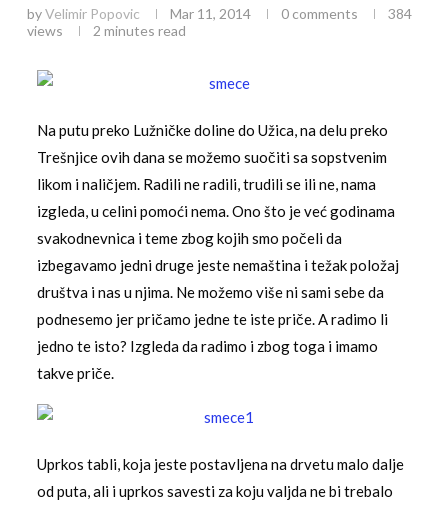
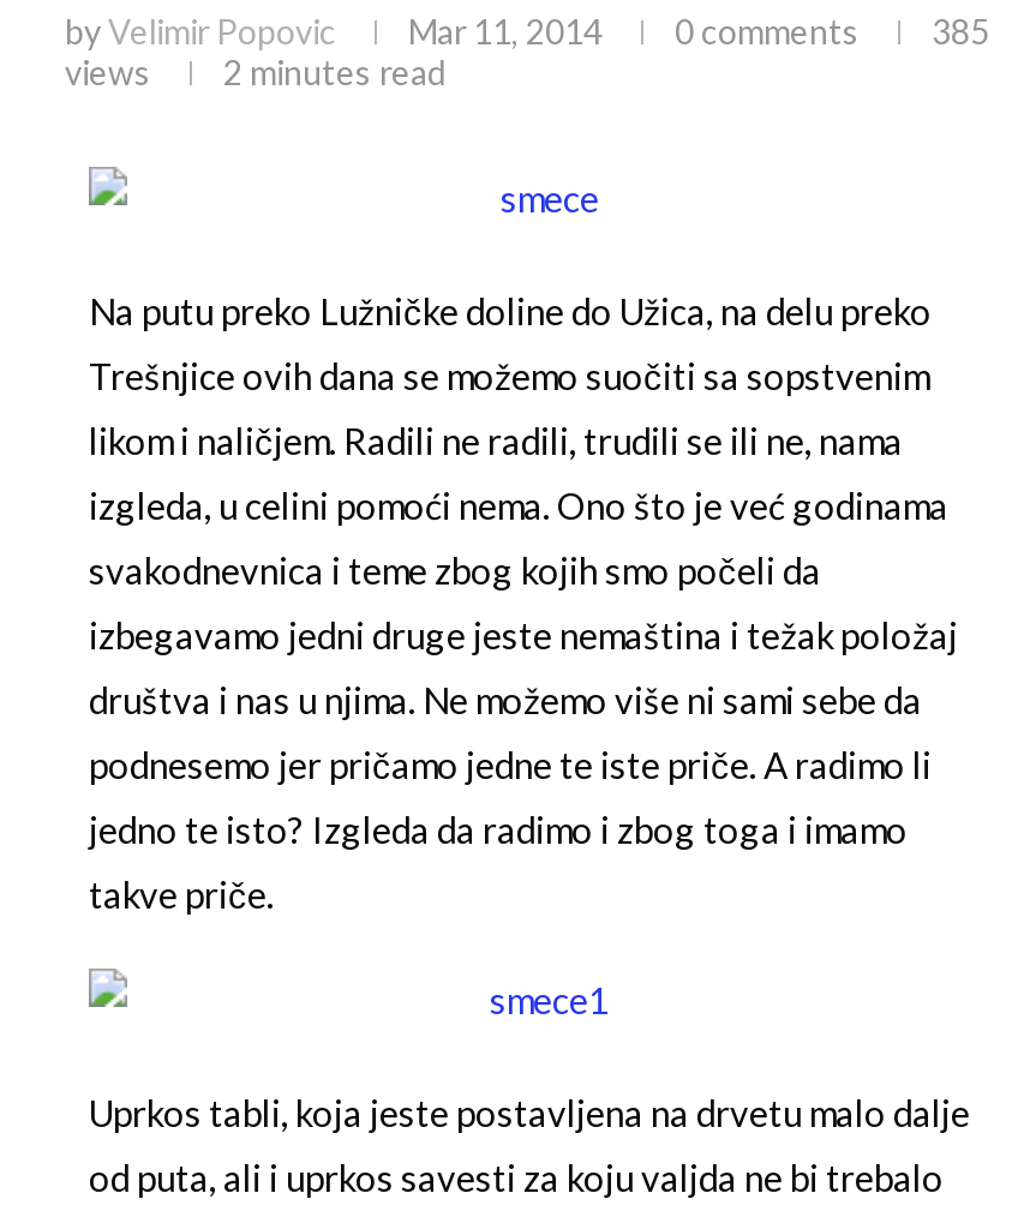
[388,5,412,22] 384 -> [932,11,989,52] 385

